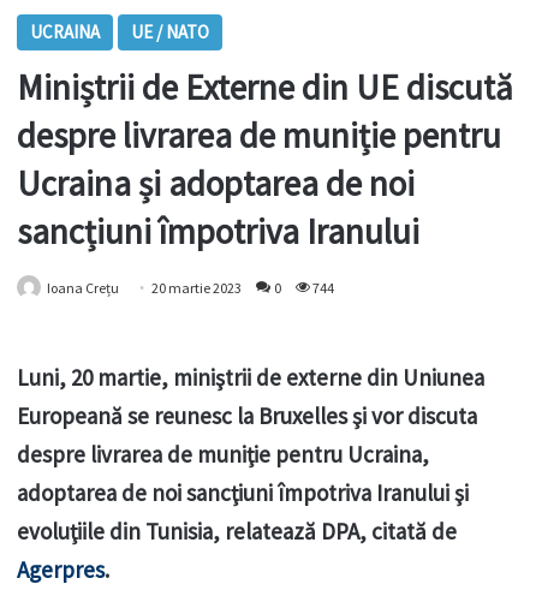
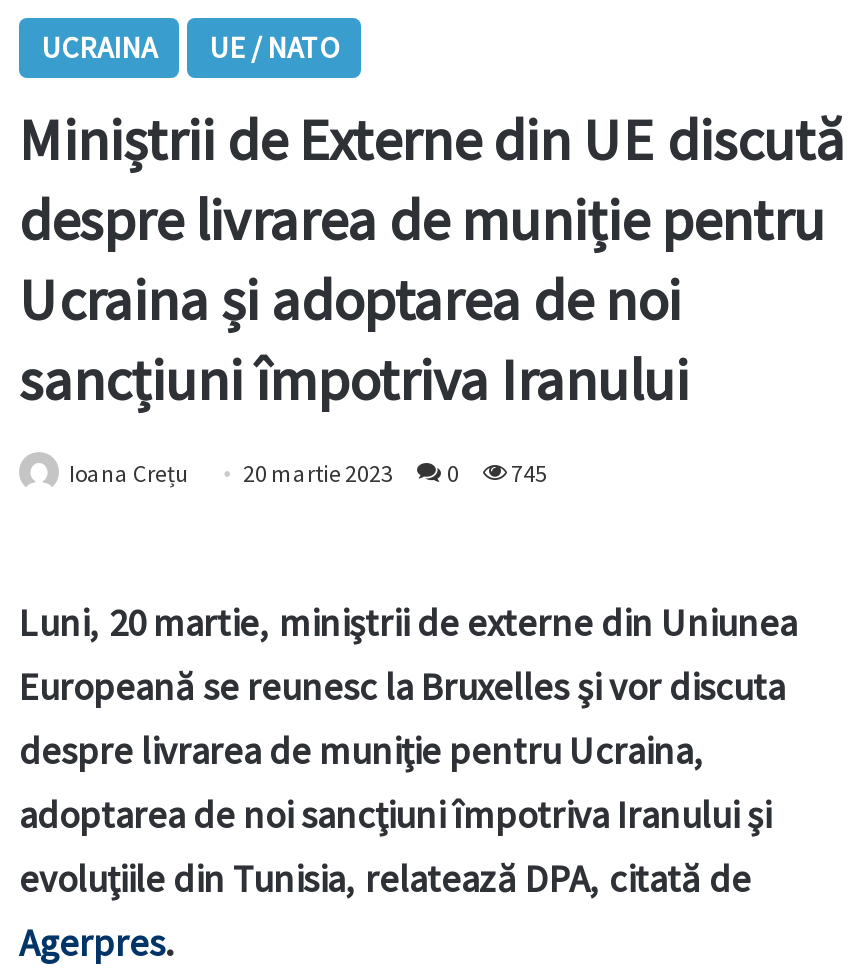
[47,279,334,297] Ioana Crețu 20 martie 2023 0 744 -> [69,459,547,489] Ioana Crețu 20 martie 2023 0 745

